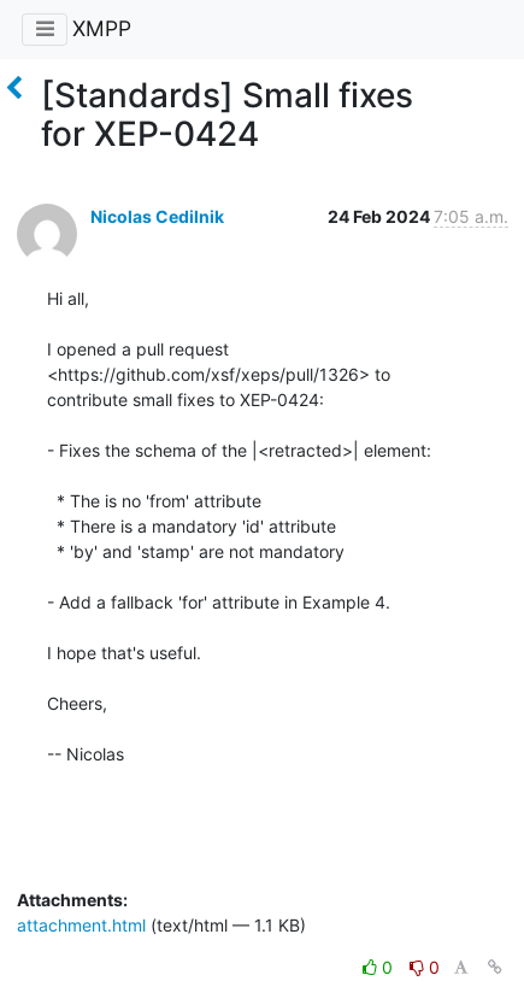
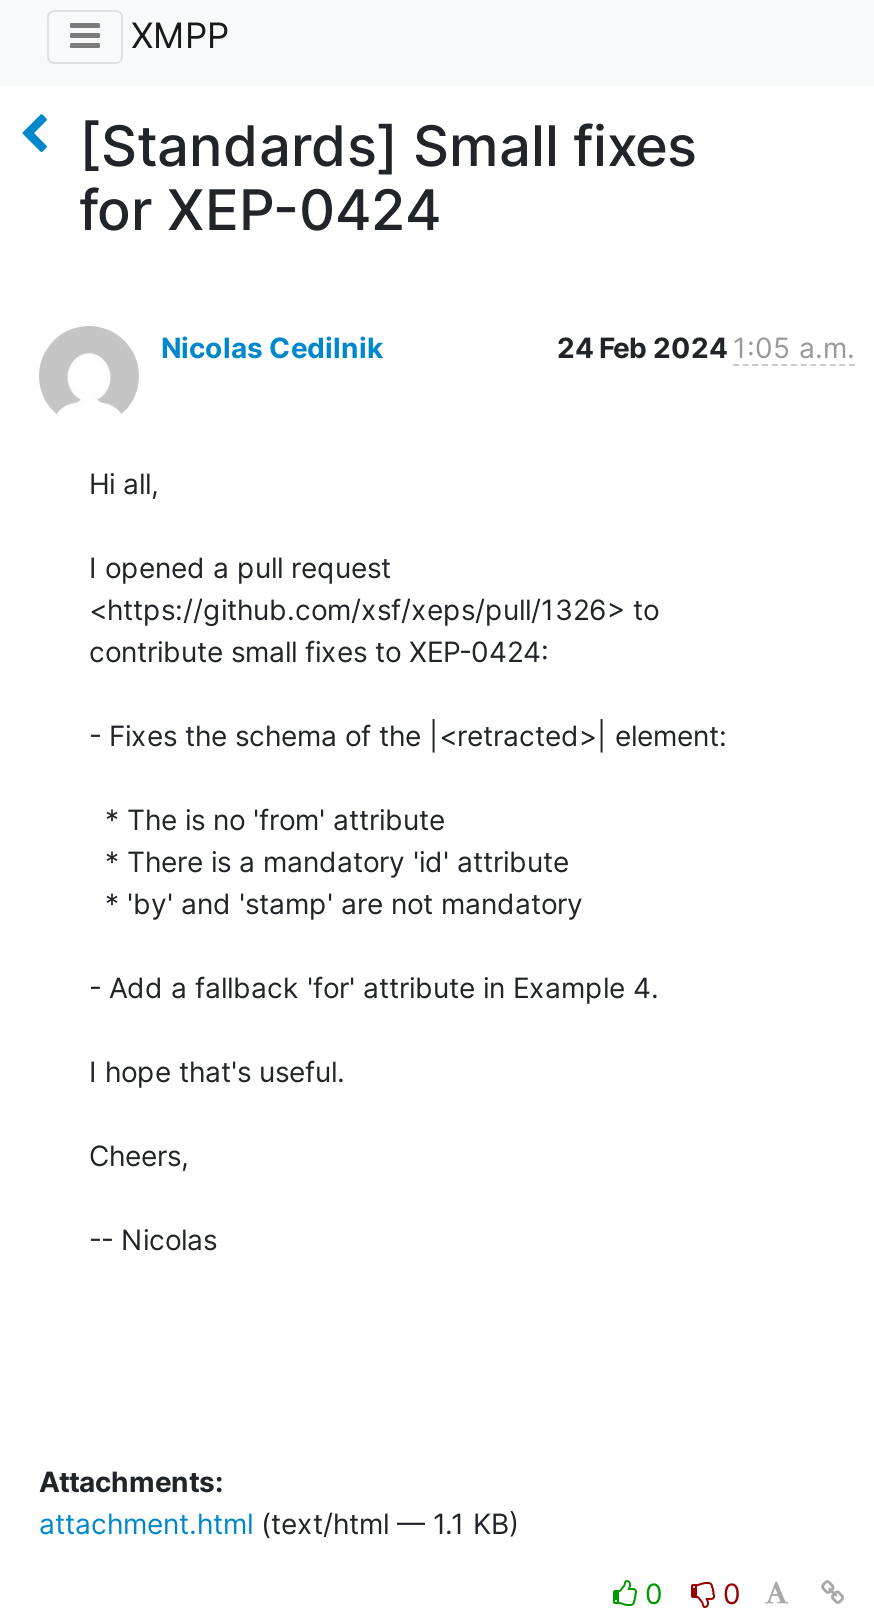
[328,206,508,226] 24 Feb 2024 7:05 a.m. -> [557,330,855,364] 24 Feb 2024 1:05 a.m.

